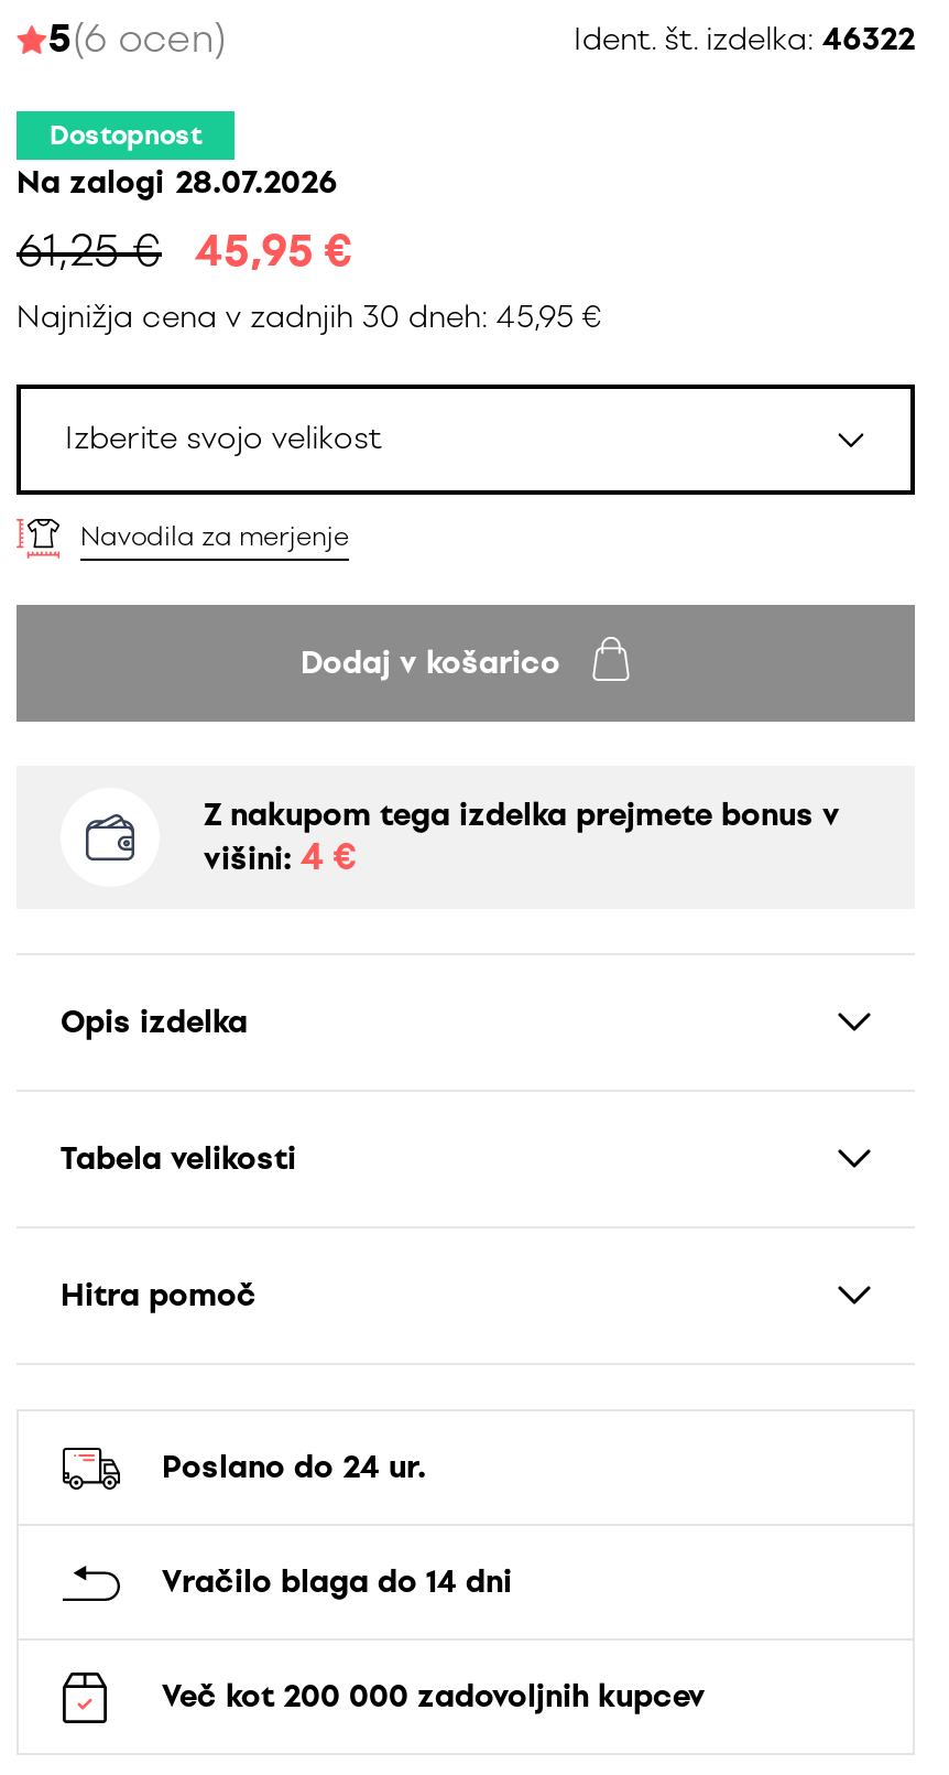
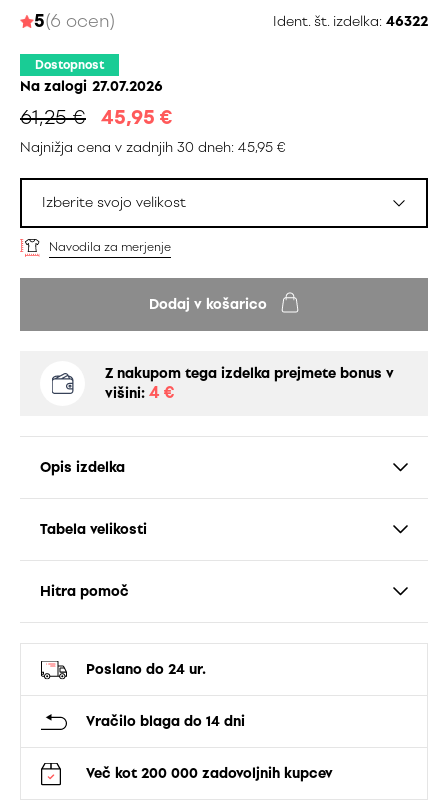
[17,165,338,203] Na zalogi 28.07.2026 -> [20,78,163,95] Na zalogi 27.07.2026

